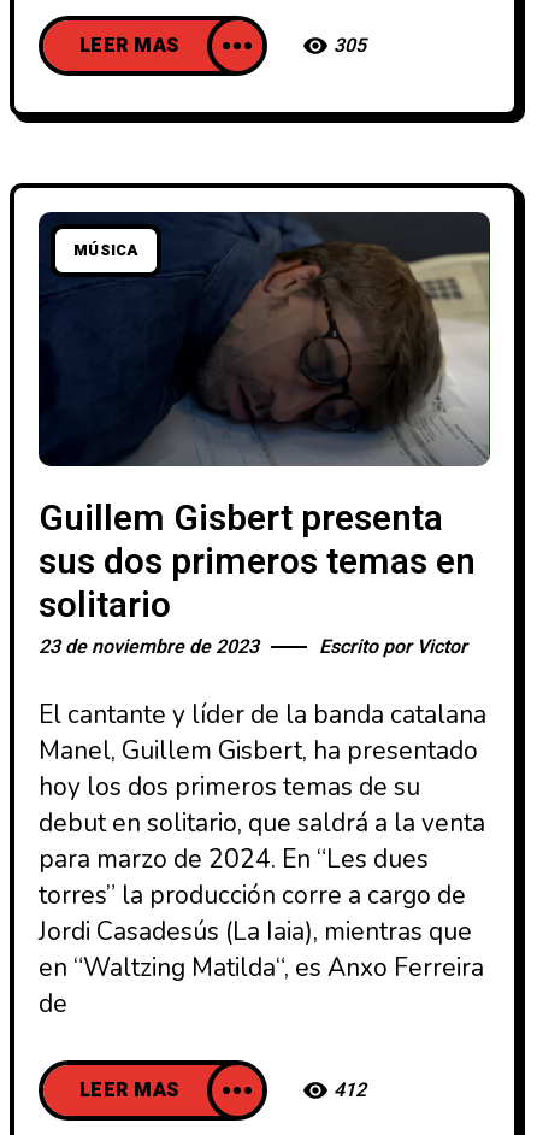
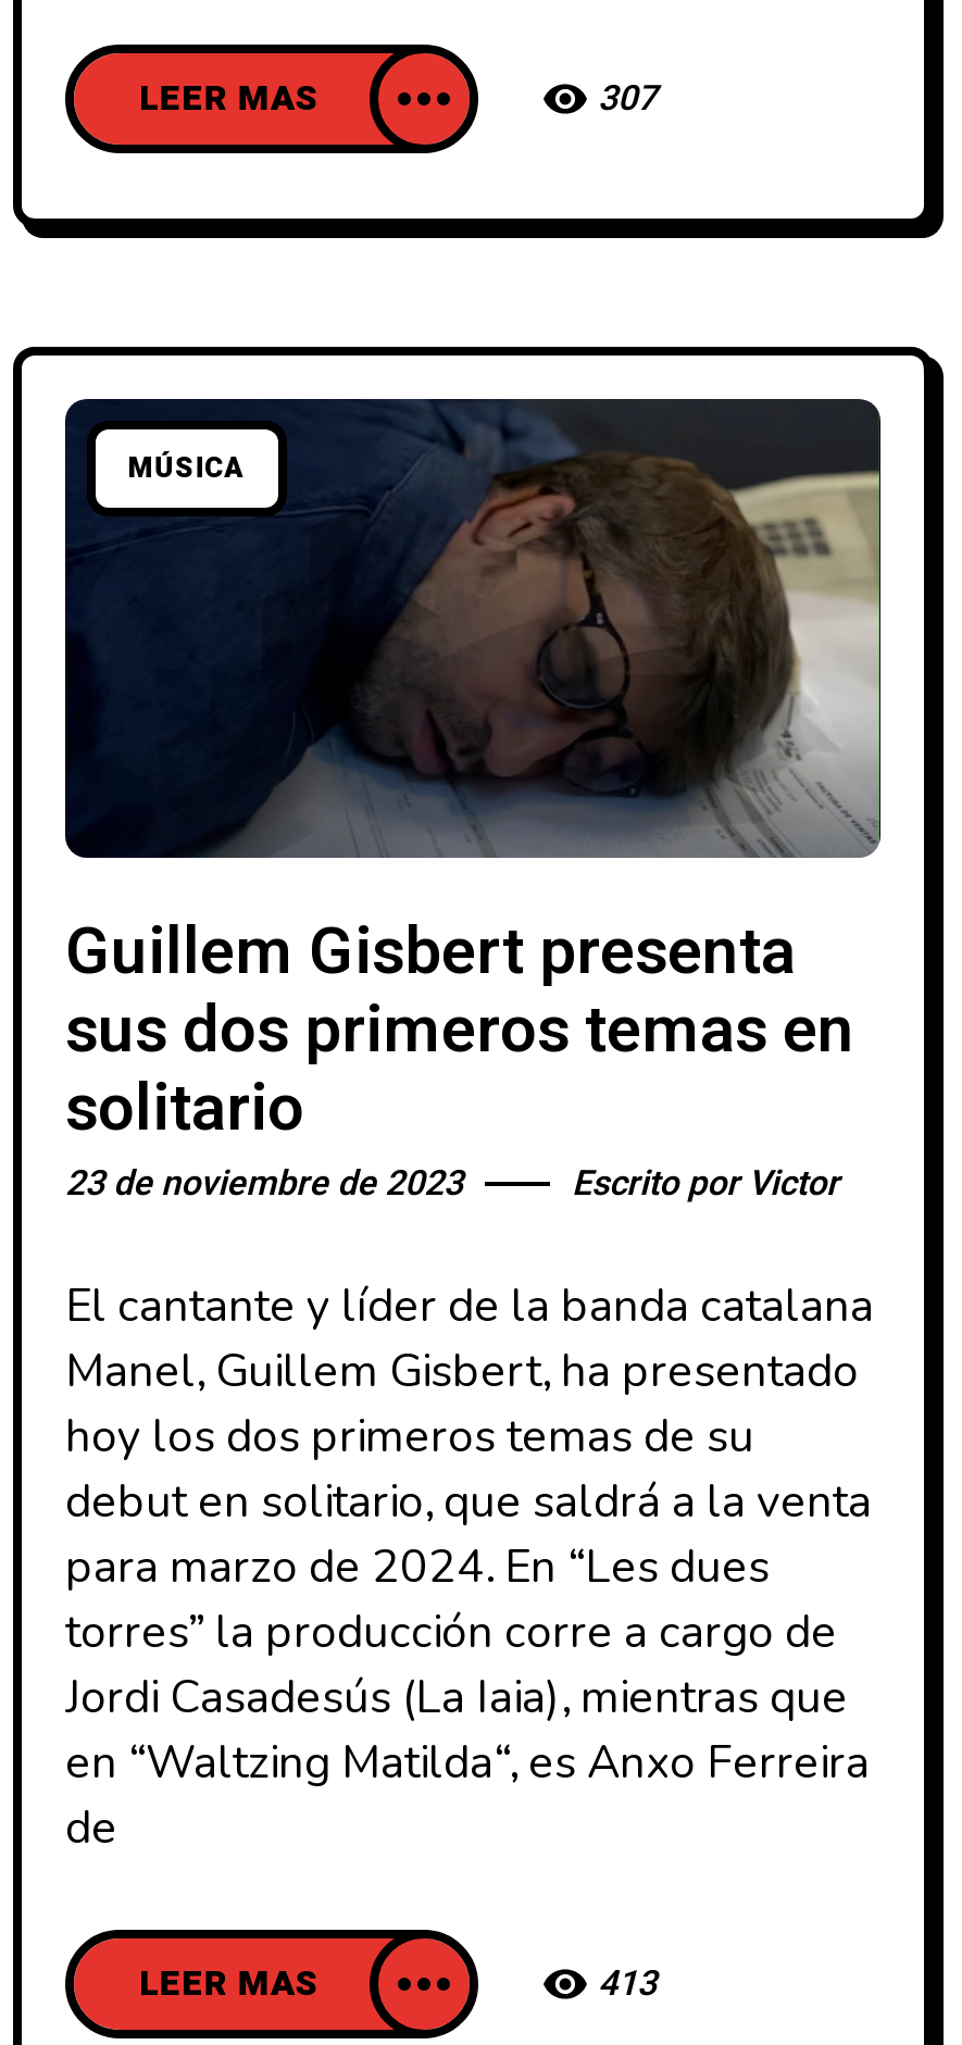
[334,32,366,60] 305 -> [598,73,657,125] 307
[334,1076,366,1105] 412 -> [598,1958,657,2010] 413

